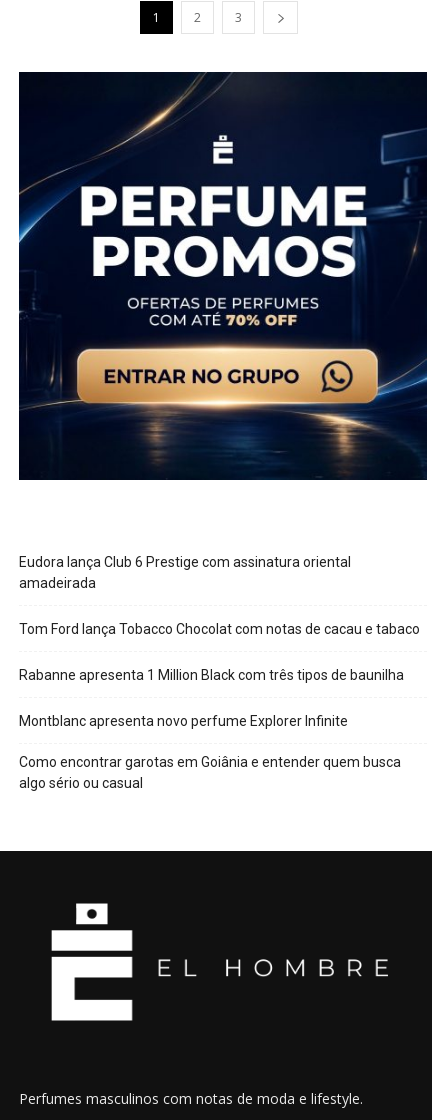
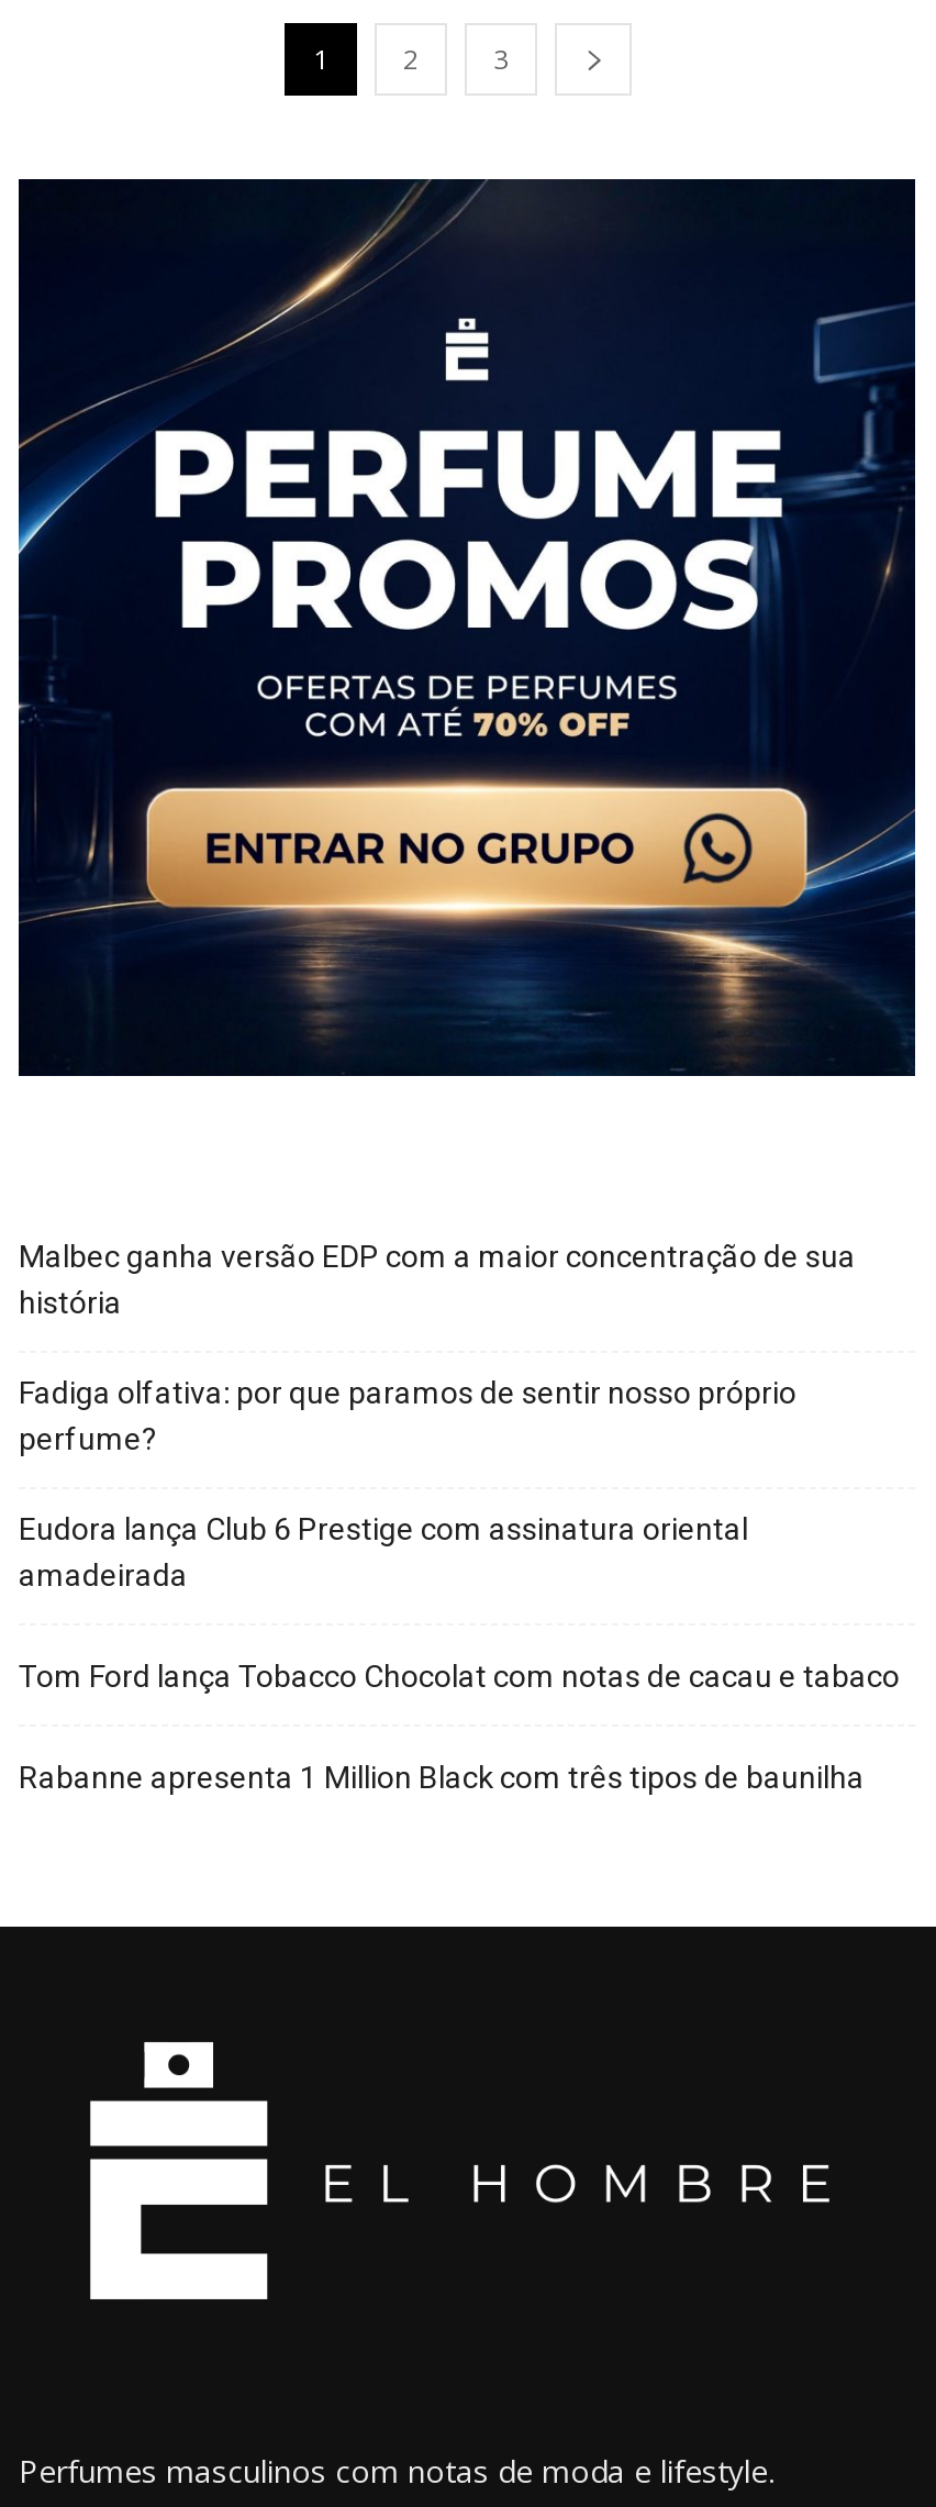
none -> [19,1238,856,1455] Malbec ganha versão EDP com a maior concentração de sua | história | Fadiga olfativa: por que paramos de sentir nosso próprio | perfume?
moved [19,553,420,682] -> [19,1510,900,1794]: Eudora lança Club 6 Prestige com assinatura oriental | amadeirada | Tom Ford lança Tobacco Chocolat com notas de cacau e tabaco | Rabanne apresenta 1 Million Black com três tipos de baunilha
[19,712,401,790] Montblanc apresenta novo perfume Explorer Infinite | Como encontrar garotas em Goiânia e entender quem busca | algo sério ou casual -> none

